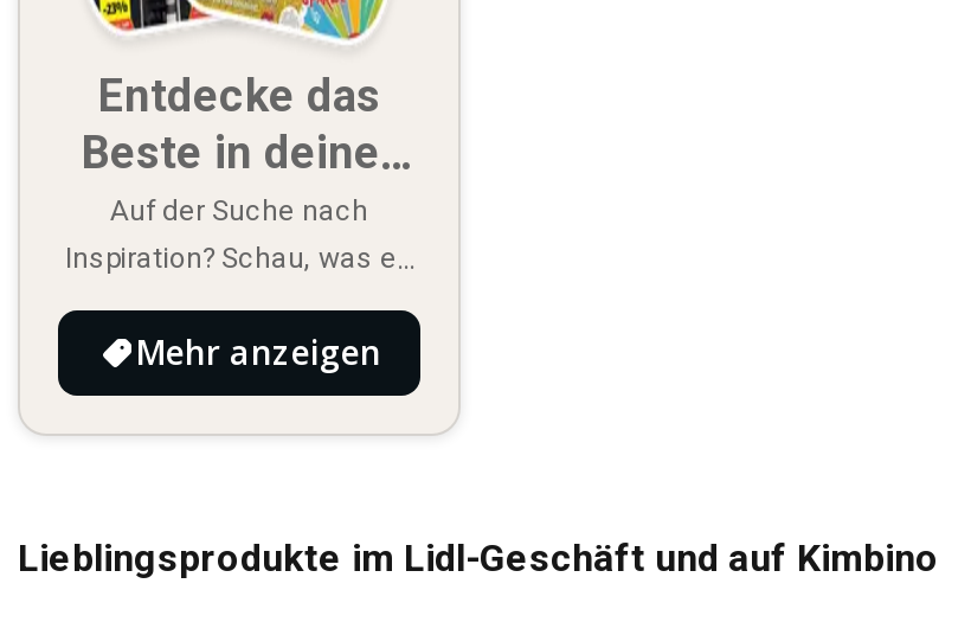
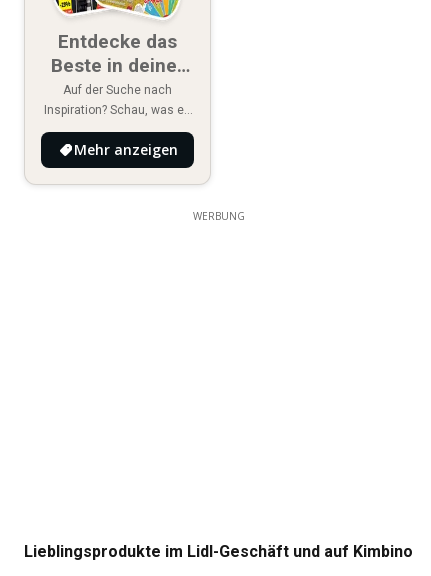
none -> [193,209,245,223] WERBUNG

